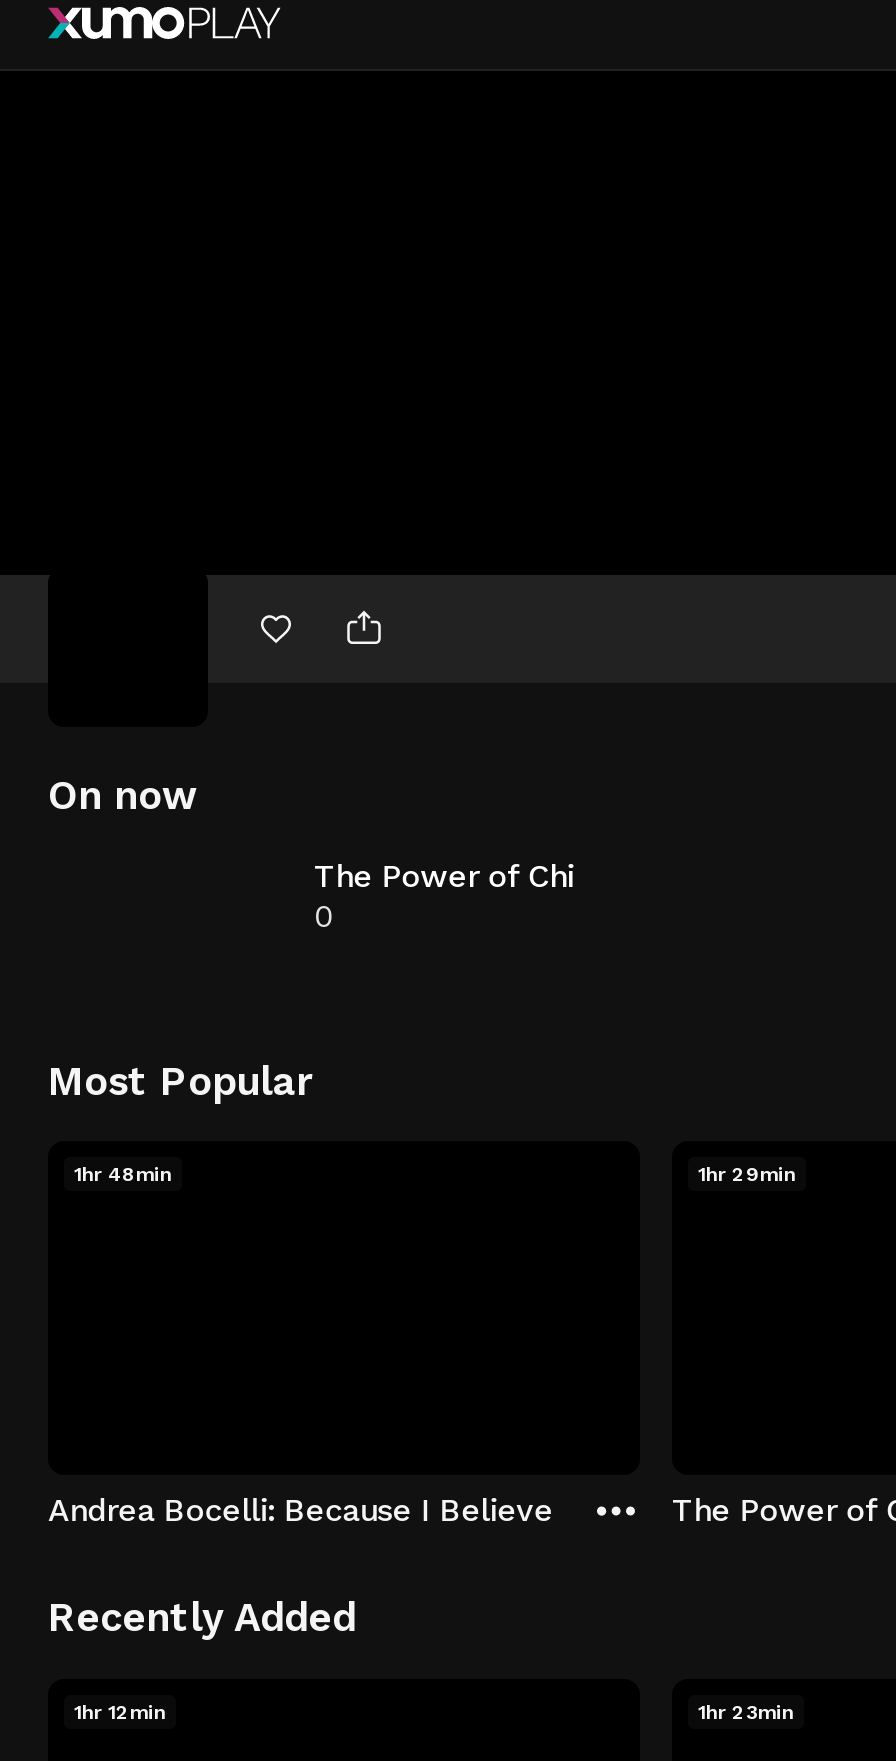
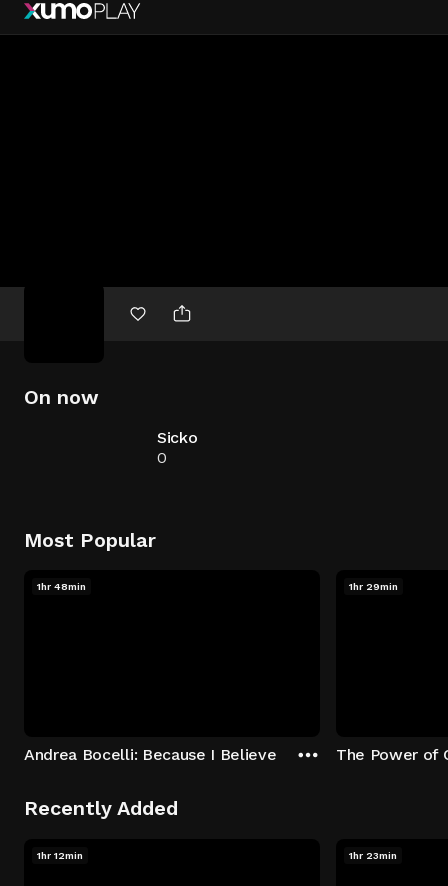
[314,857,574,895] The Power of Chi -> [157,428,197,447] Sicko

